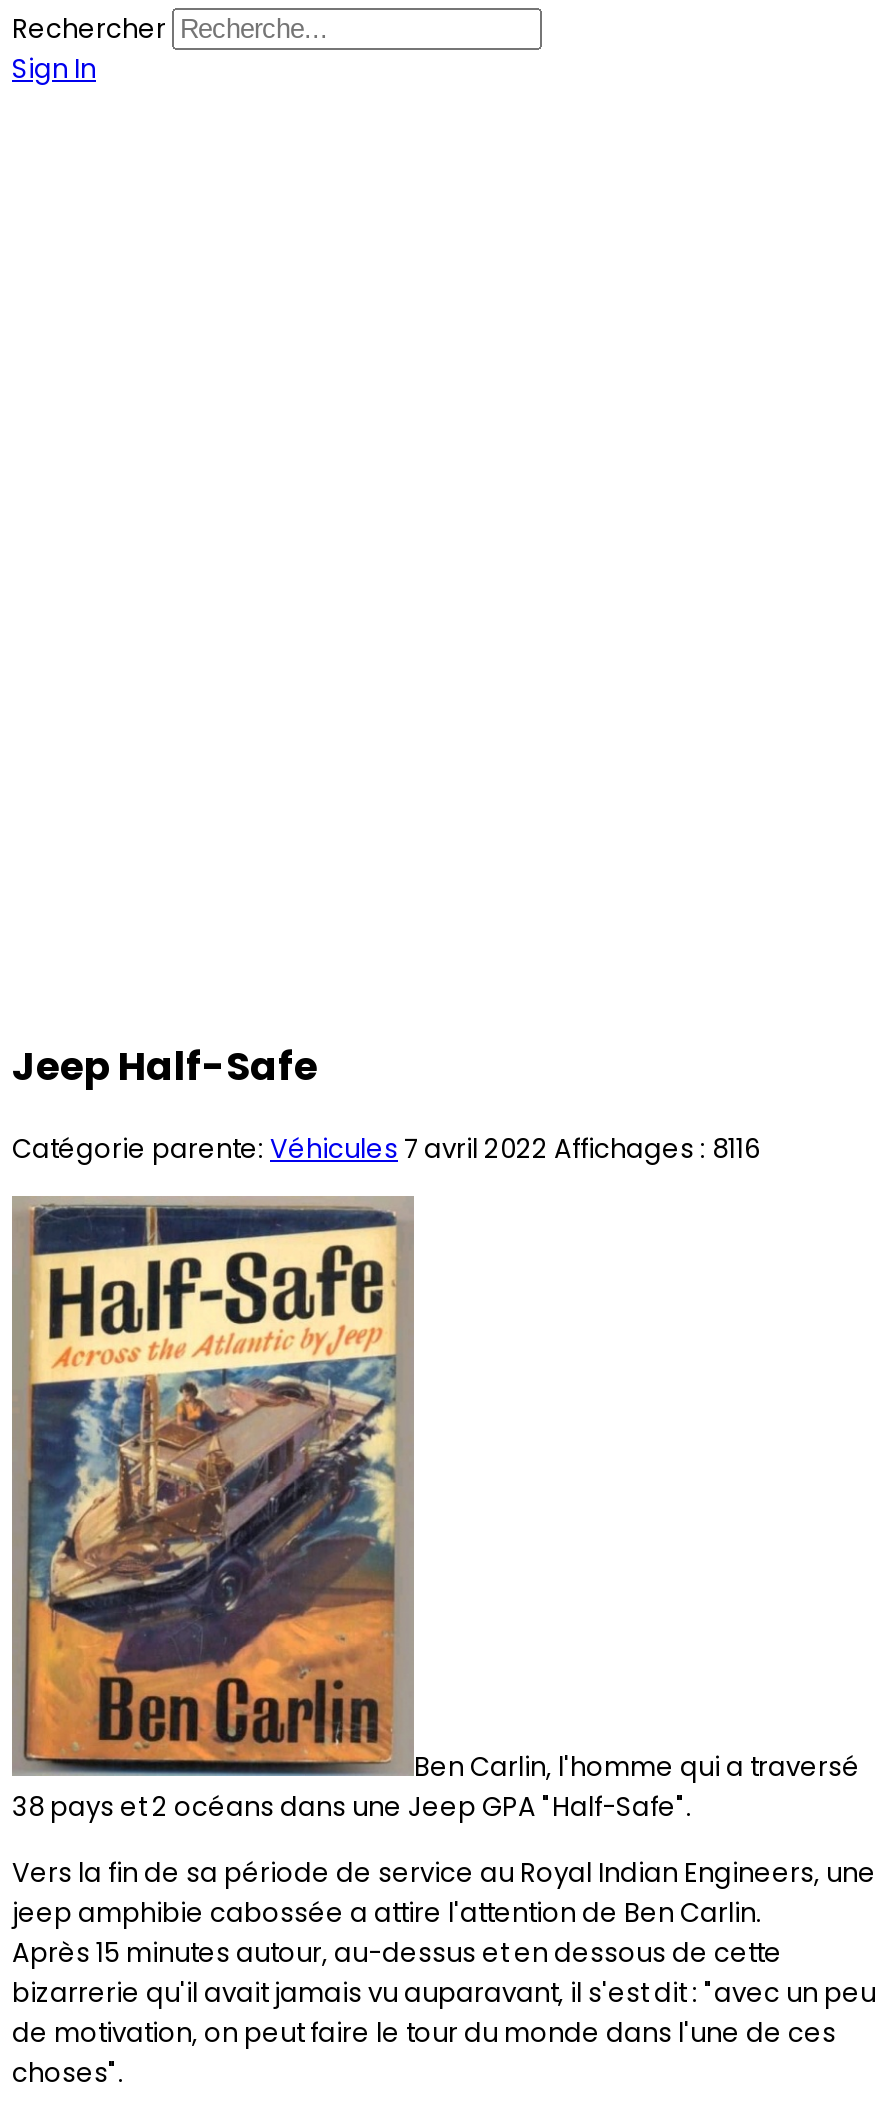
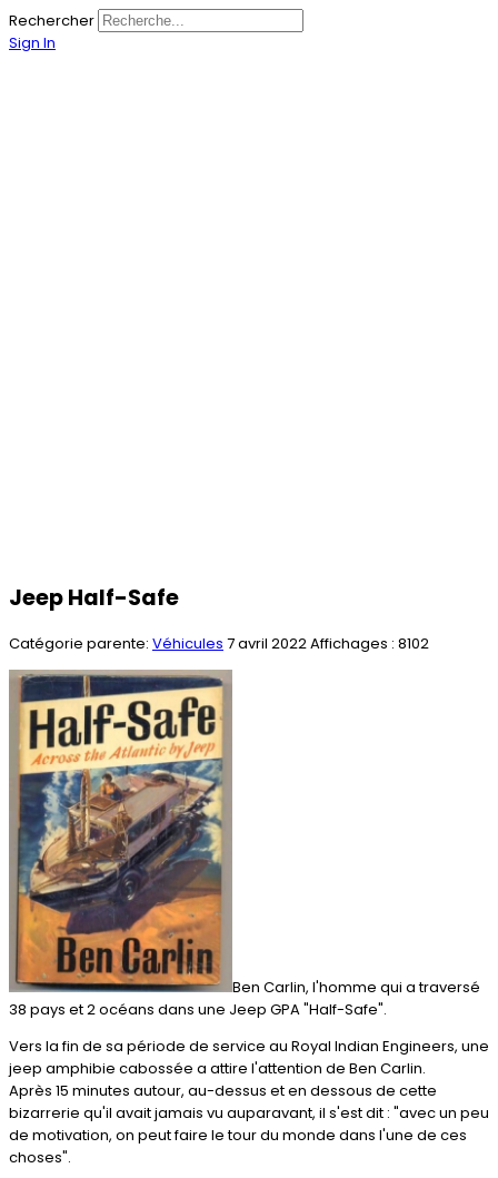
[12,1131,760,1169] Catégorie parente: Véhicules 7 avril 2022 Affichages : 8116 -> [9,633,429,654] Catégorie parente: Véhicules 7 avril 2022 Affichages : 8102

